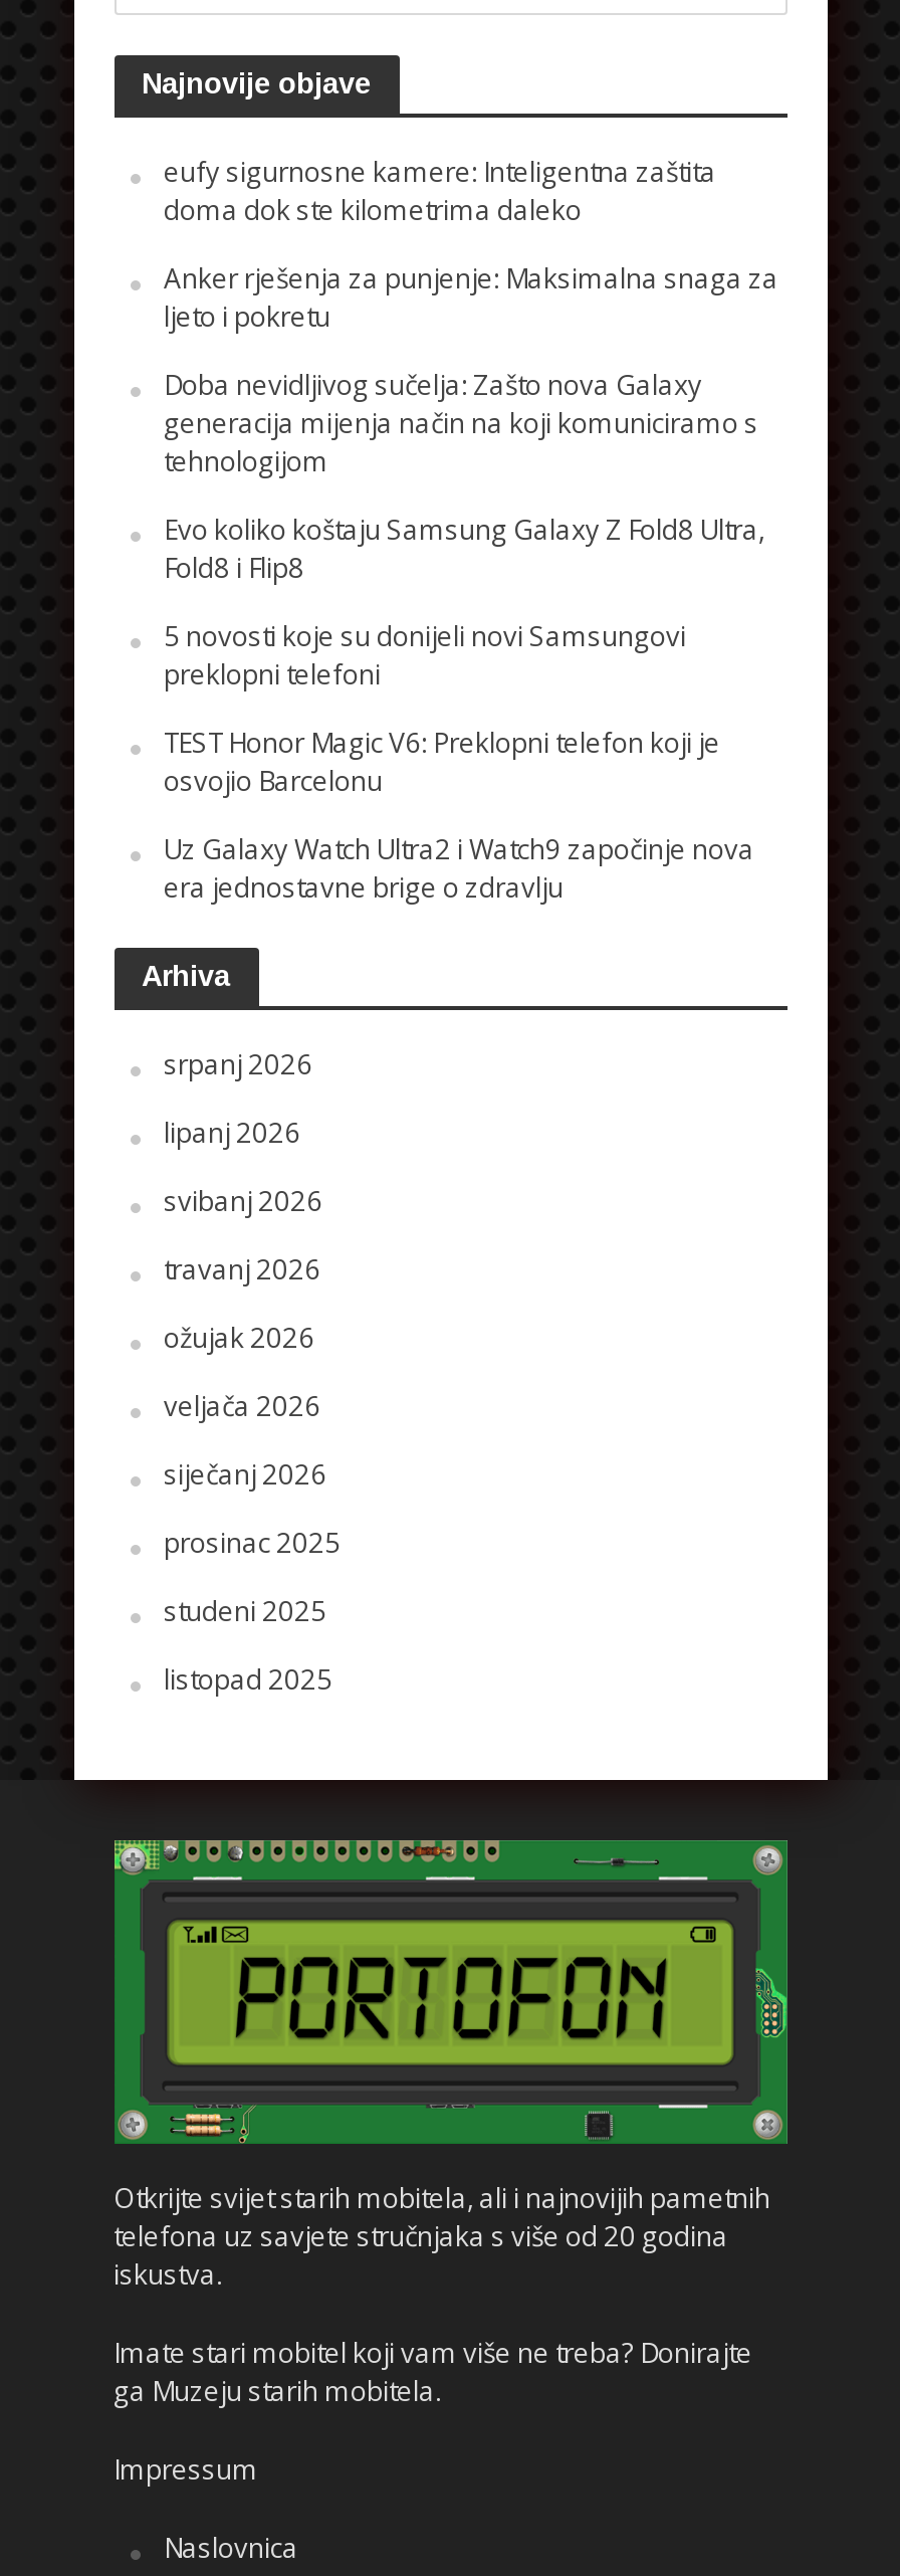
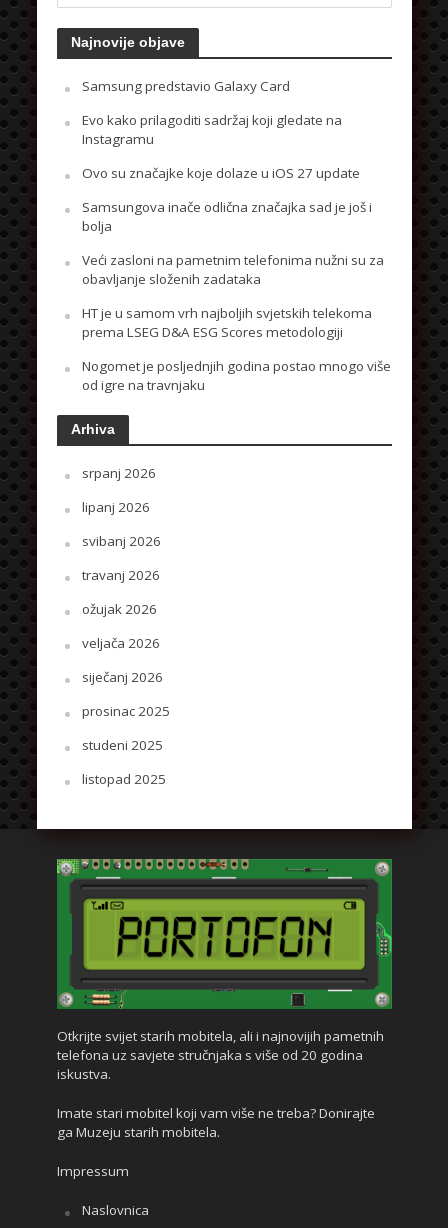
[164,154,716,229] eufy sigurnosne kamere: Inteligentna zaštita | doma dok ste kilometrima daleko -> [81,77,289,95] Samsung predstavio Galaxy Card
[164,261,778,335] Anker rješenja za punjenje: Maksimalna snaga za | ljeto i pokretu -> [81,111,341,148] Evo kako prilagoditi sadržaj koji gledate na | Instagramu
[164,367,758,480] Doba nevidljivog sučelja: Zašto nova Galaxy | generacija mijenja način na koji komuniciramo s | tehnologijom -> [81,164,359,182] Ovo su značajke koje dolaze u iOS 27 update
[164,512,764,586] Evo koliko koštaju Samsung Galaxy Z Fold8 Ultra, | Fold8 i Flip8 -> [81,198,371,235] Samsungova inače odlična značajka sad je još i | bolja
[164,619,686,693] 5 novosti koje su donijeli novi Samsungovi | preklopni telefoni -> [81,251,383,288] Veći zasloni na pametnim telefonima nužni su za | obavljanje složenih zadataka
[164,725,720,799] TEST Honor Magic V6: Preklopni telefon koji je | osvojio Barcelonu -> [81,304,371,341] HT je u samom vrh najboljih svjetskih telekoma | prema LSEG D&A ESG Scores metodologiji
[164,832,754,906] Uz Galaxy Watch Ultra2 i Watch9 započinje nova | era jednostavne brige o zdravlju -> [81,357,390,394] Nogomet je posljednjih godina postao mnogo više | od igre na travnjaku

